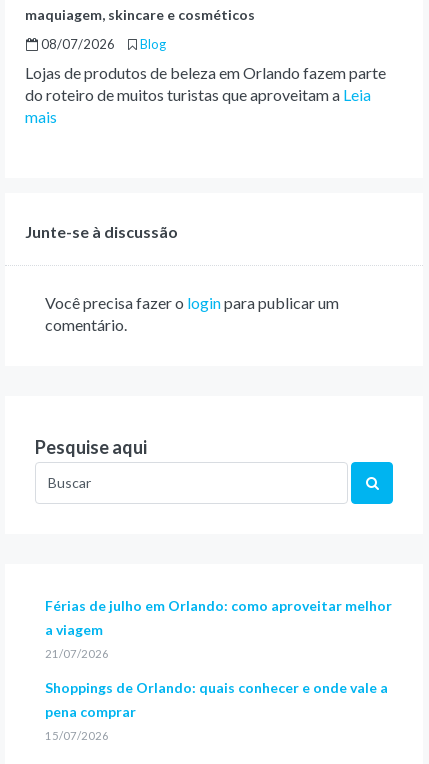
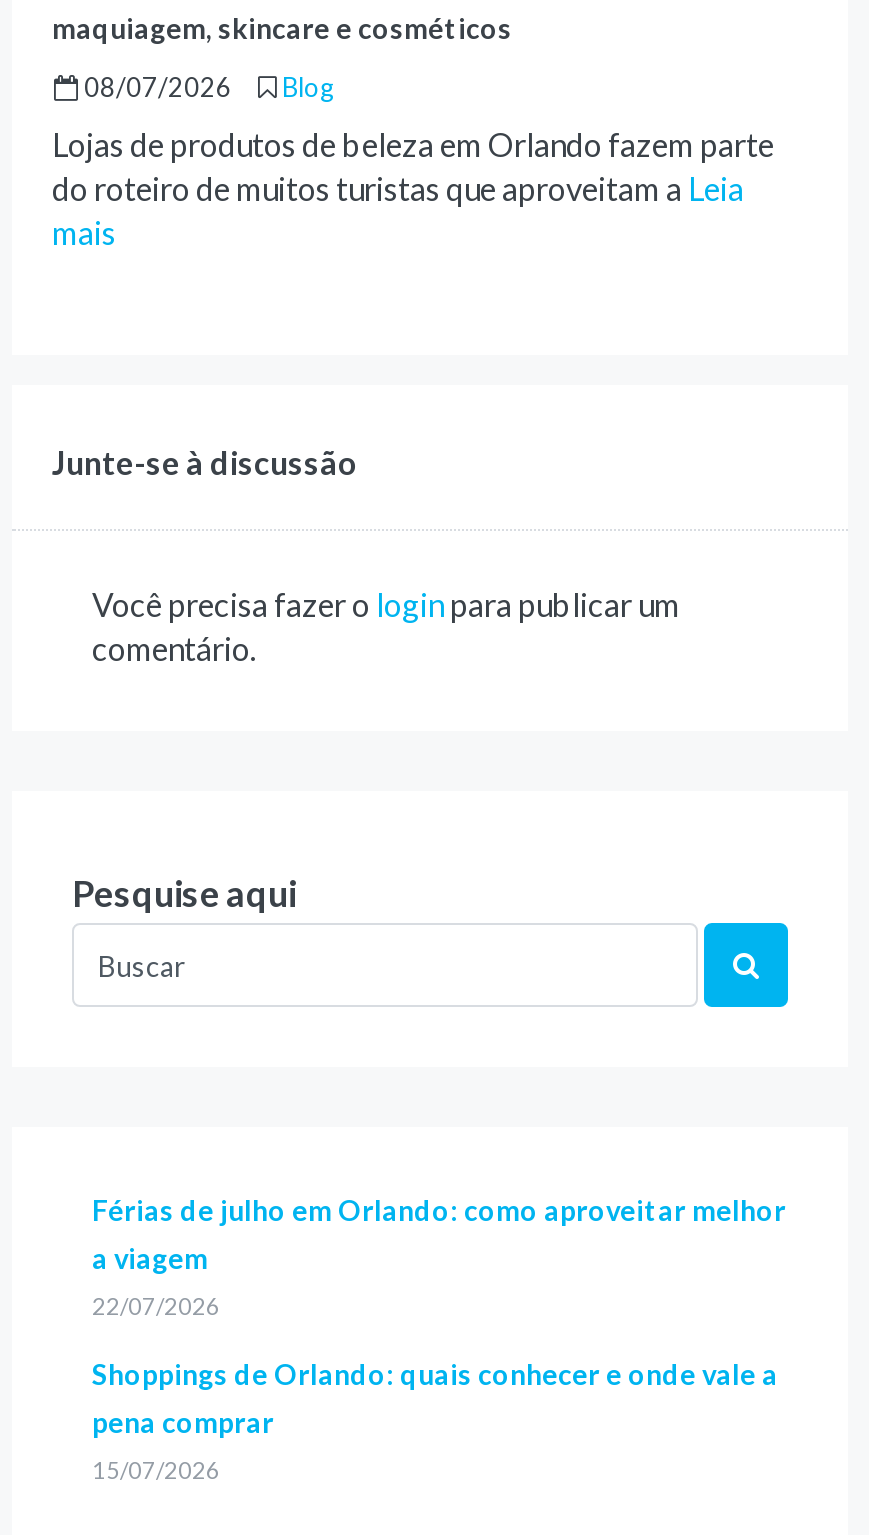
[45,647,109,660] 21/07/2026 -> [92,1293,220,1319] 22/07/2026

